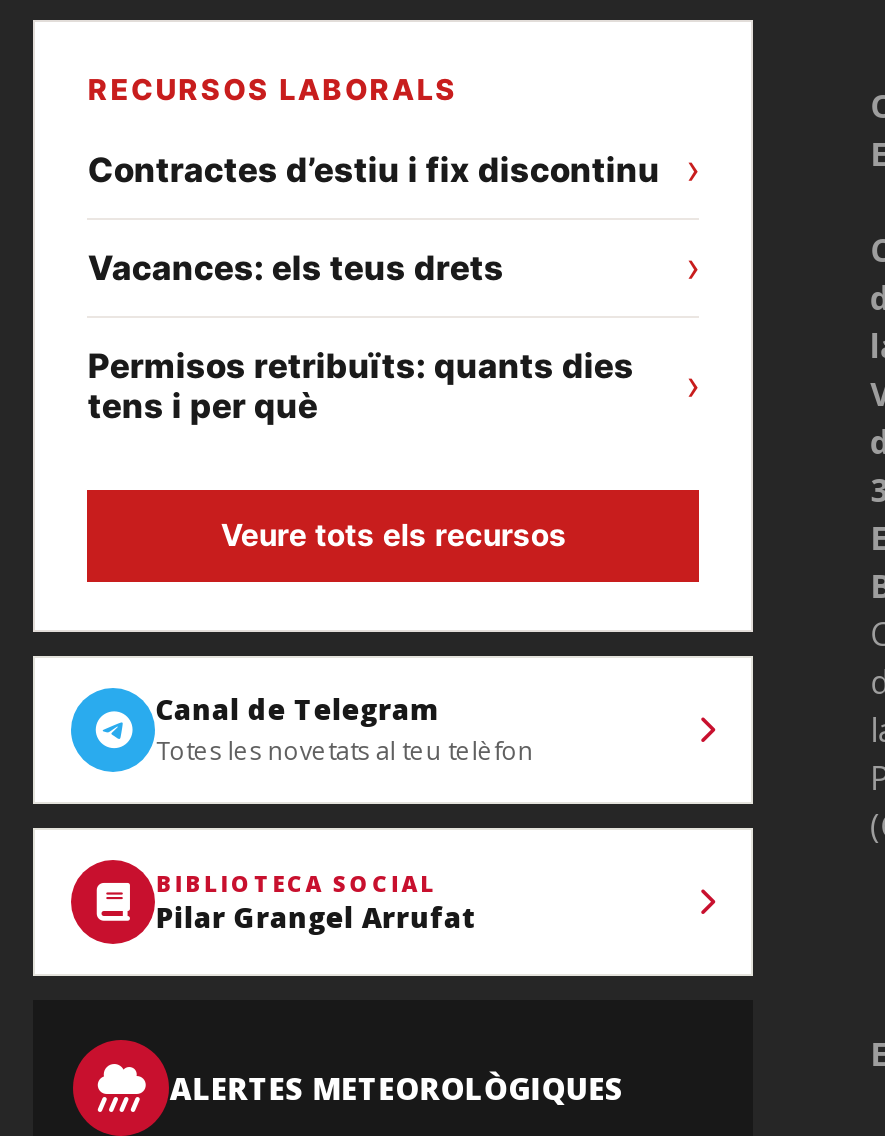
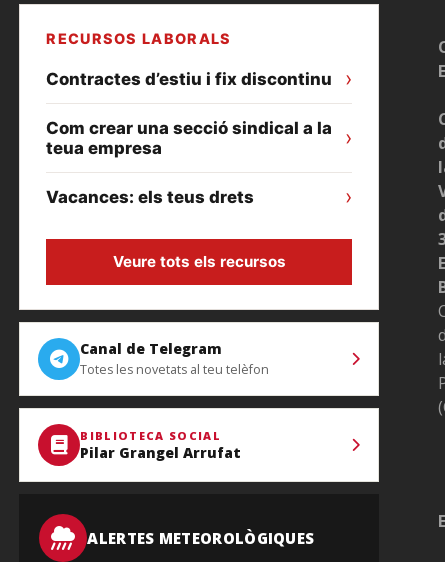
moved [88,248,504,288] -> [46,187,254,207]: Vacances: els teus drets
none -> [46,118,332,158] Com crear una secció sindical a la | teua empresa
[88,346,634,426] Permisos retribuïts: quants dies | tens i per què -> none

